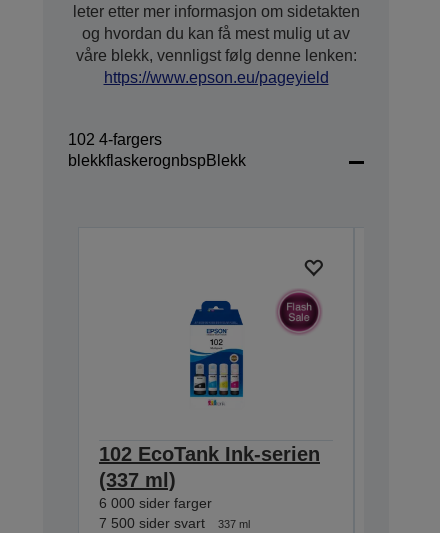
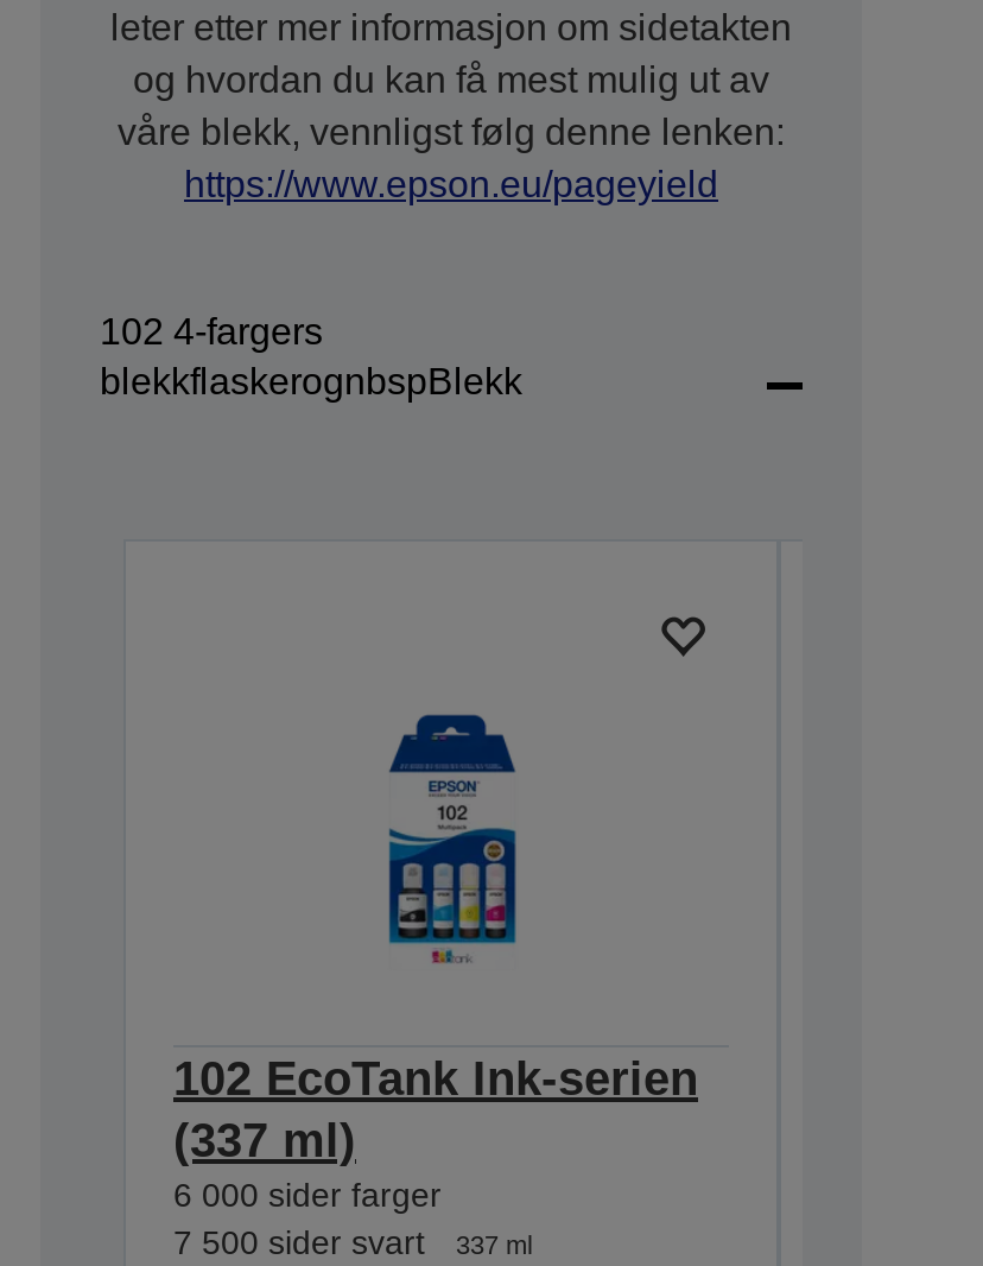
[275,288,323,336] [image] -> none

